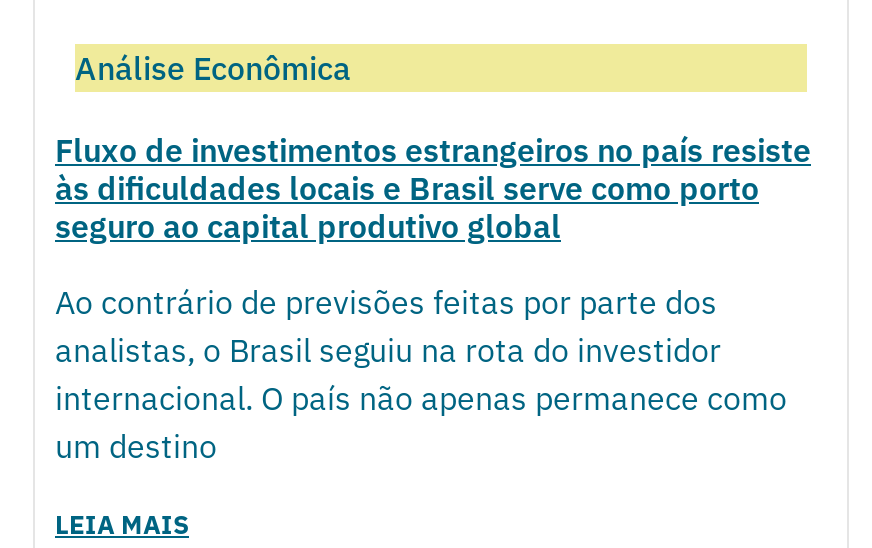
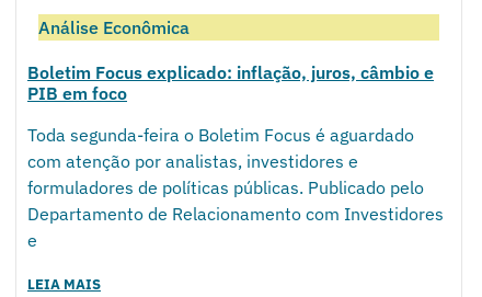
[55,129,811,245] Fluxo de investimentos estrangeiros no país resiste | às dificuldades locais e Brasil serve como porto | seguro ao capital produtivo global -> [27,62,434,105] Boletim Focus explicado: inflação, juros, câmbio e | PIB em foco
[55,281,787,465] Ao contrário de previsões feitas por parte dos | analistas, o Brasil seguiu na rota do investidor | internacional. O país não apenas permanece como | um destino -> [27,124,444,252] Toda segunda-feira o Boletim Focus é aguardado | com atenção por analistas, investidores e | formuladores de políticas públicas. Publicado pelo | Departamento de Relacionamento com Investidores | e

